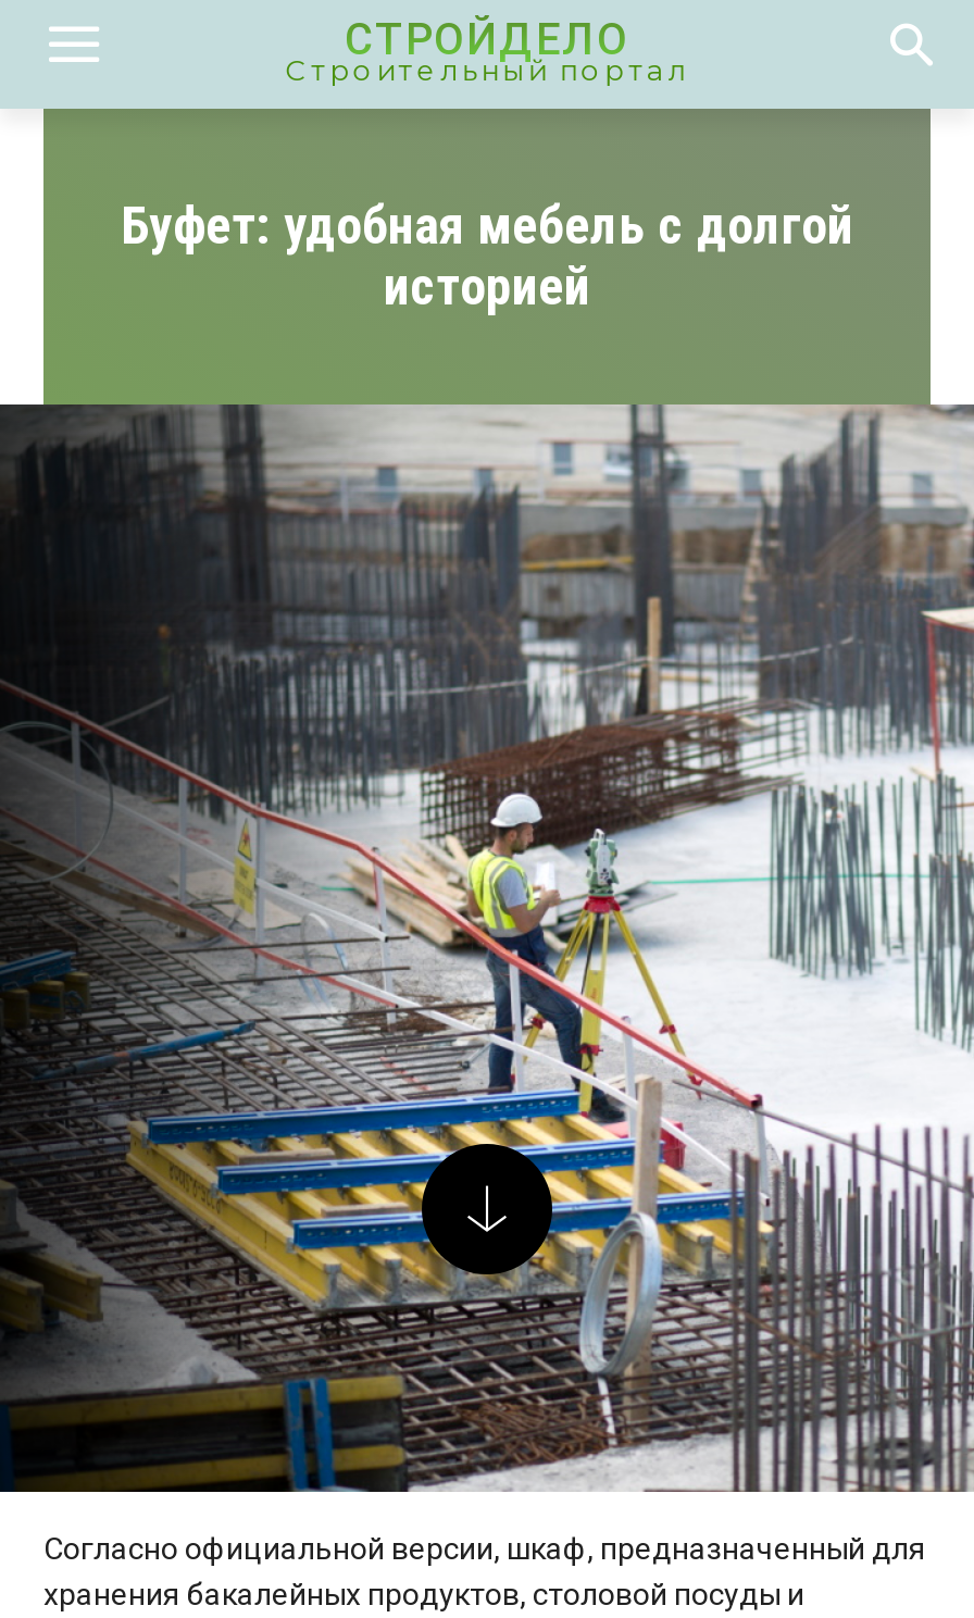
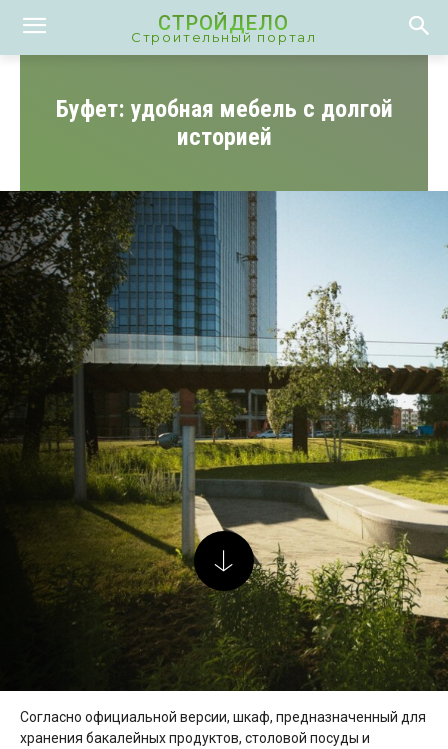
[7,402,967,1494] [image] -> [3,190,445,692] [image]

